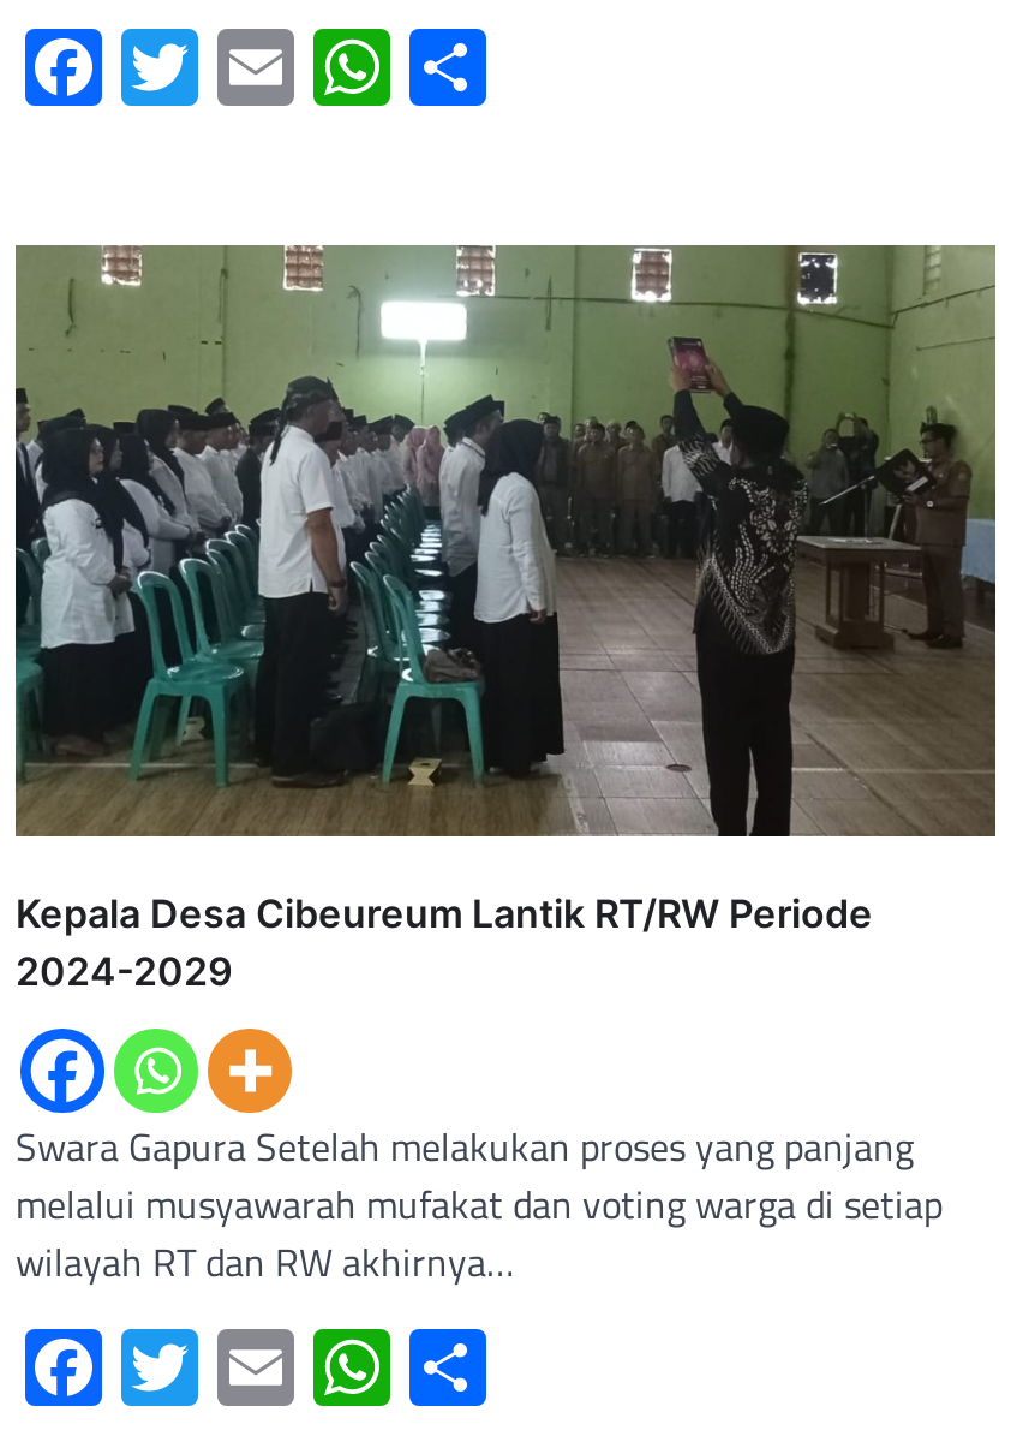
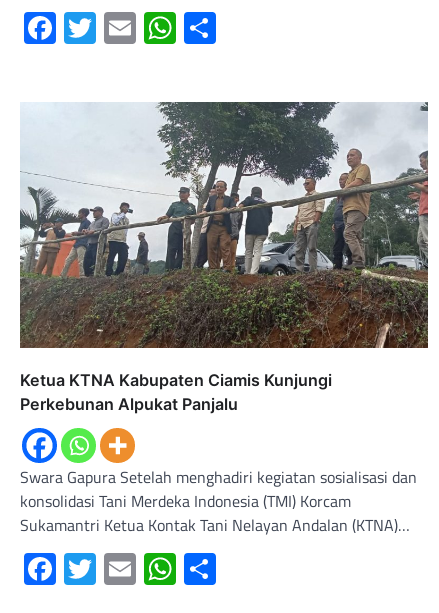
[13,243,998,994] [image] | Kepala Desa Cibeureum Lantik RT/RW Periode | 2024-2029 -> [19,102,429,414] [image] | Ketua KTNA Kabupaten Ciamis Kunjungi | Perkebunan Alpukat Panjalu
[16,1116,943,1289] Swara Gapura Setelah melakukan proses yang panjang | melalui musyawarah mufakat dan voting warga di setiap | wilayah RT dan RW akhirnya… -> [20,465,417,537] Swara Gapura Setelah menghadiri kegiatan sosialisasi dan | konsolidasi Tani Merdeka Indonesia (TMI) Korcam | Sukamantri Ketua Kontak Tani Nelayan Andalan (KTNA)…

